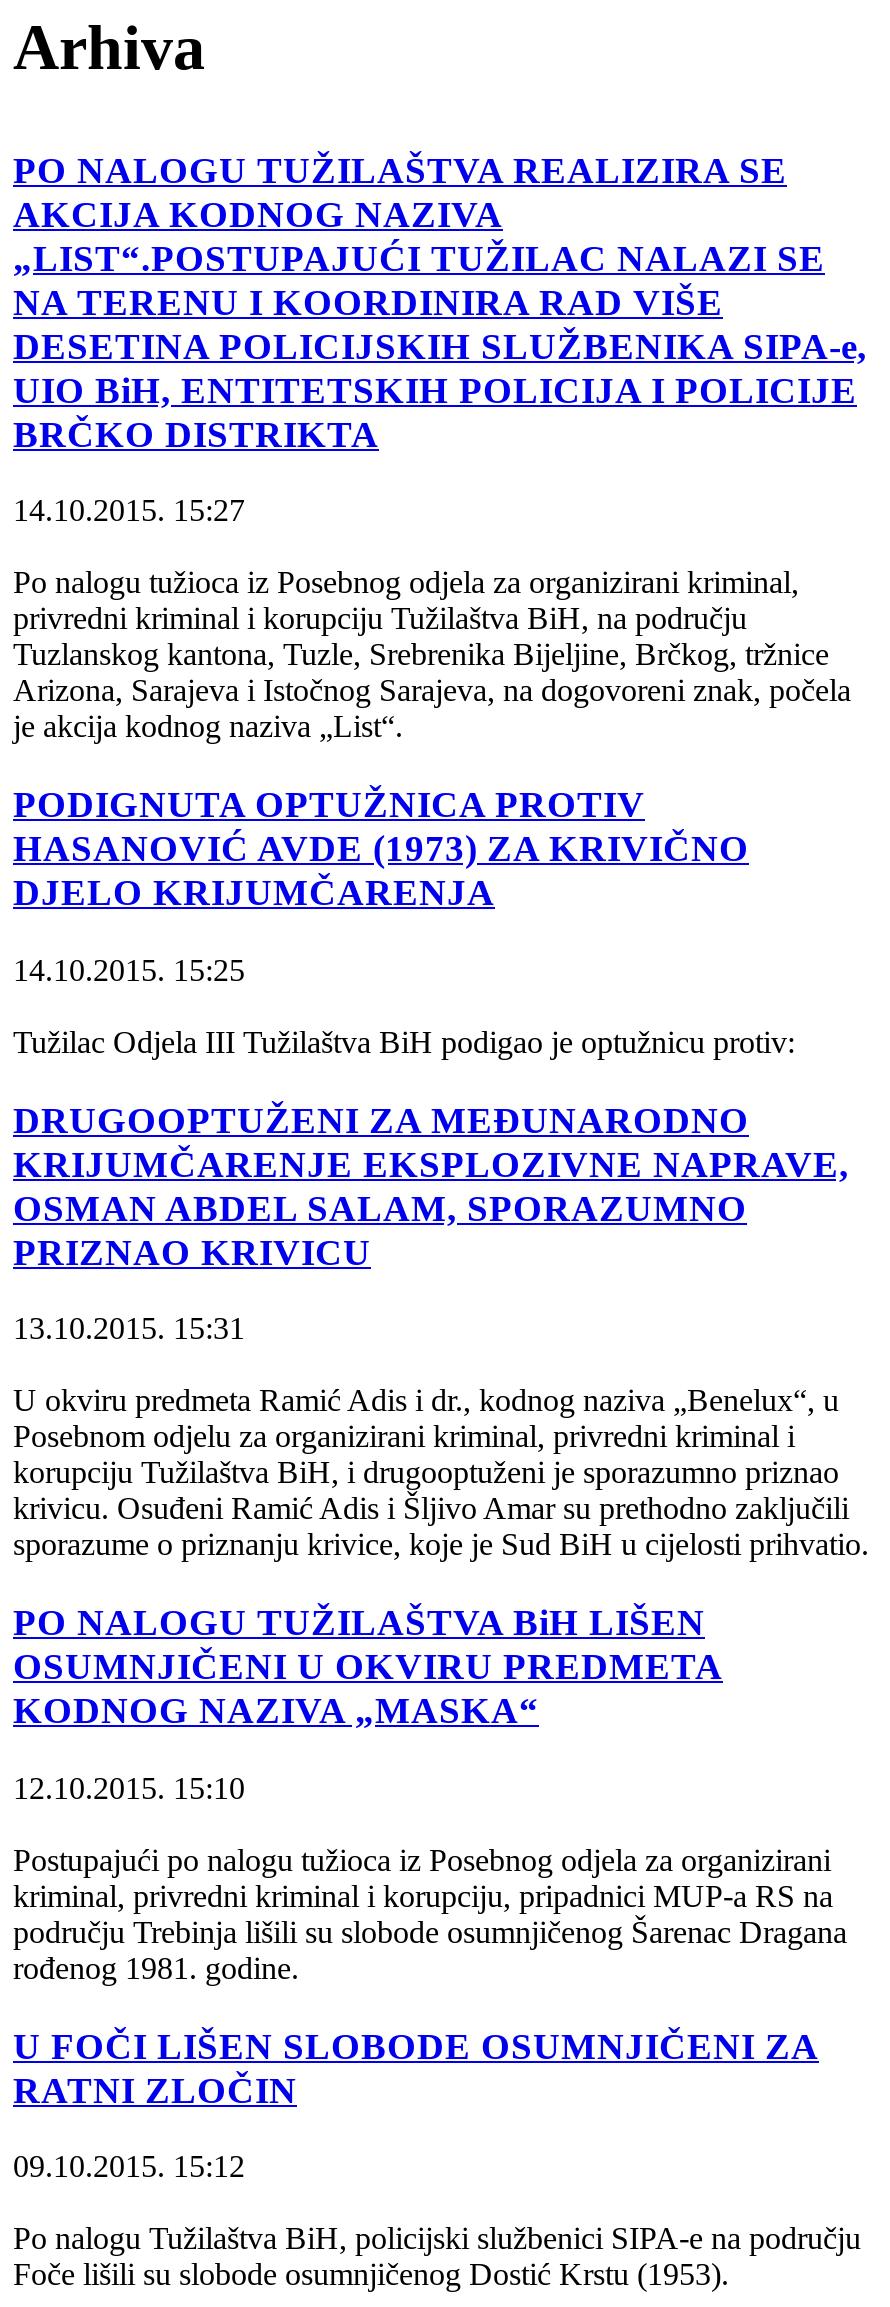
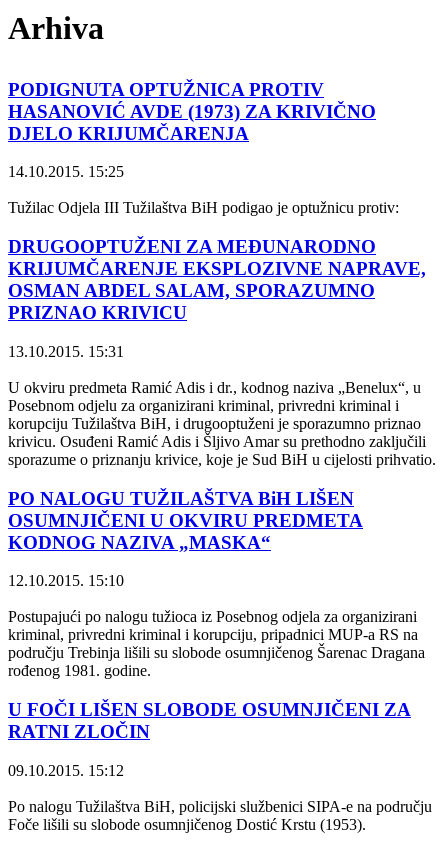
[13,149,867,744] PO NALOGU TUŽILAŠTVA REALIZIRA SE | AKCIJA KODNOG NAZIVA | „LIST“.POSTUPAJUĆI TUŽILAC NALAZI SE | NA TERENU I KOORDINIRA RAD VIŠE | DESETINA POLICIJSKIH SLUŽBENIKA SIPA-е, | UIO BiH, ENTITETSKIH POLICIJA I POLICIJE | BRČKO DISTRIKTA | 14.10.2015. 15:27 | Po nalogu tužioca iz Posebnog odjela za organizirani kriminal, | privredni kriminal i korupciju Tužilaštva BiH, na području | Tuzlanskog kantona, Tuzle, Srebrenika Bijeljine, Brčkog, tržnice | Arizona, Sarajeva i Istočnog Sarajeva, na dogovoreni znak, počela | je akcija kodnog naziva „List“. -> none

